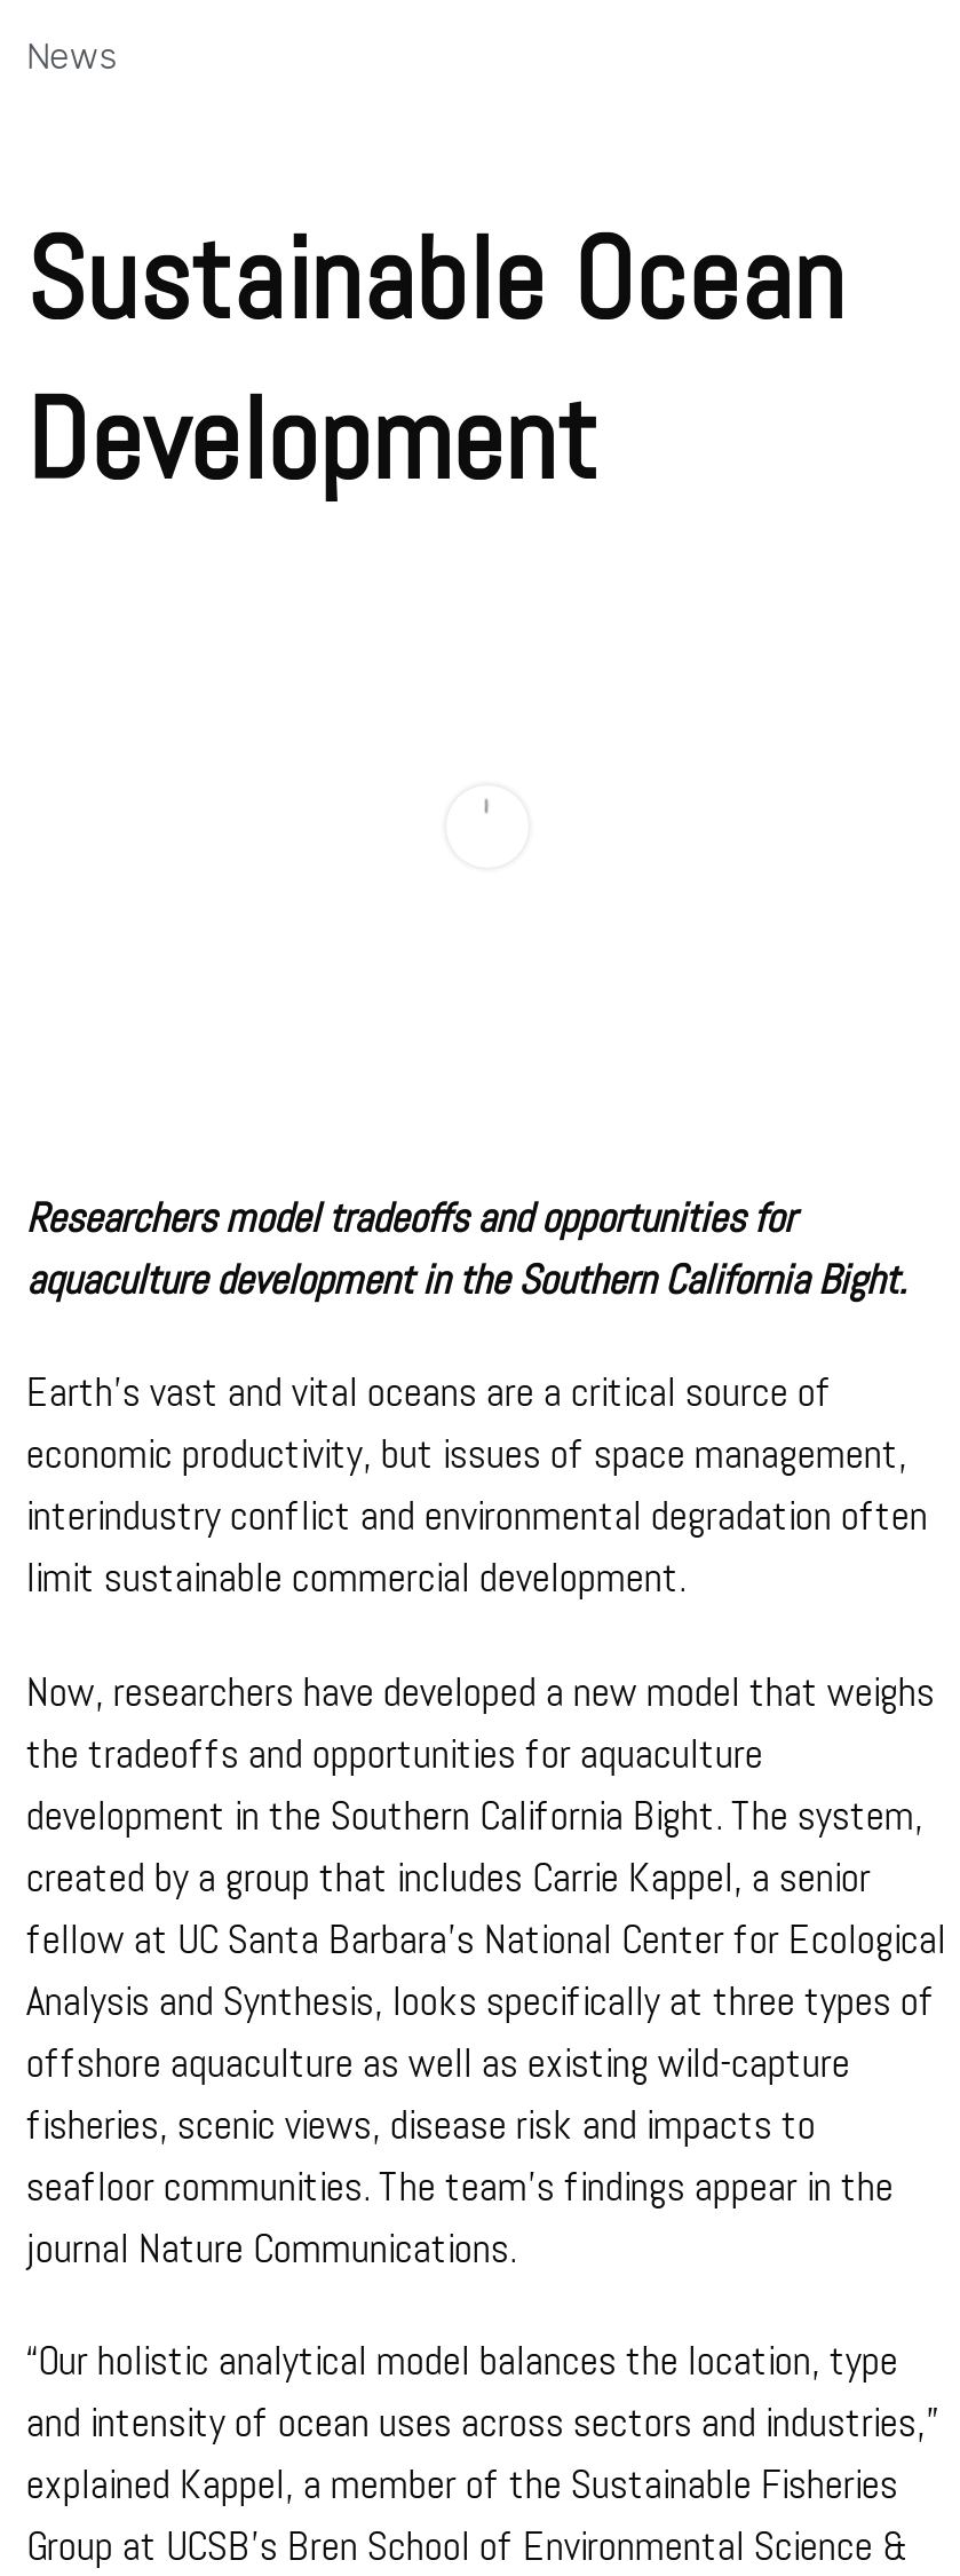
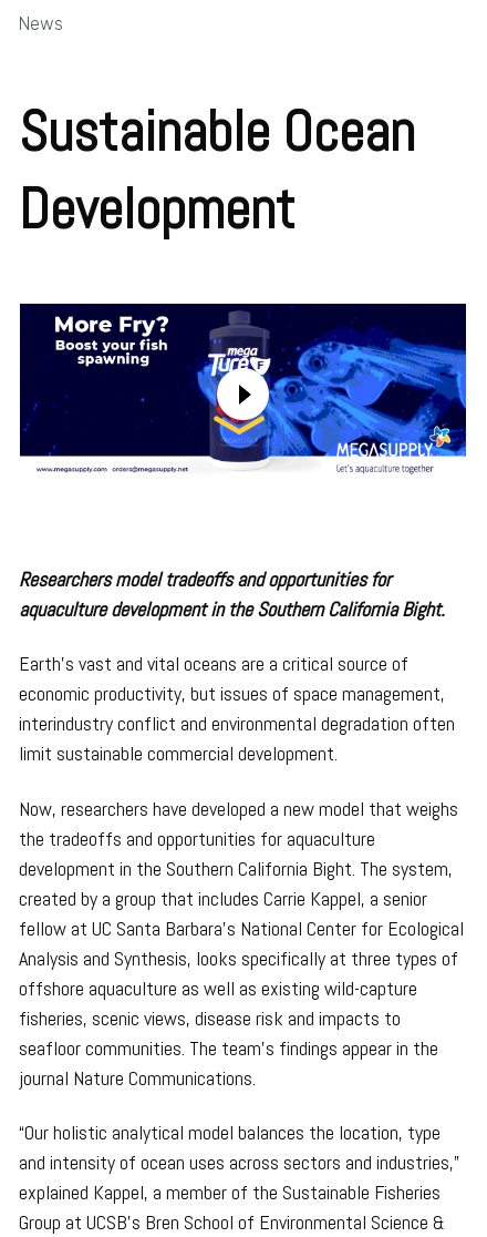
none -> [19,303,467,474] [image]

